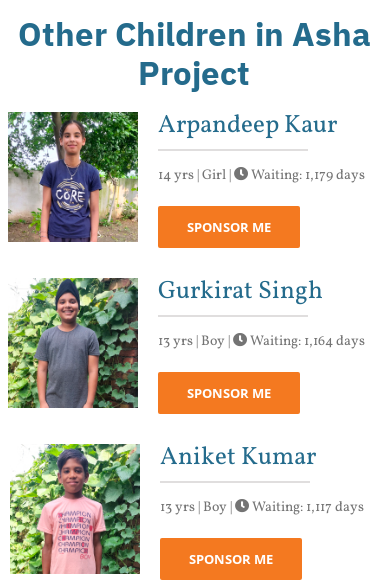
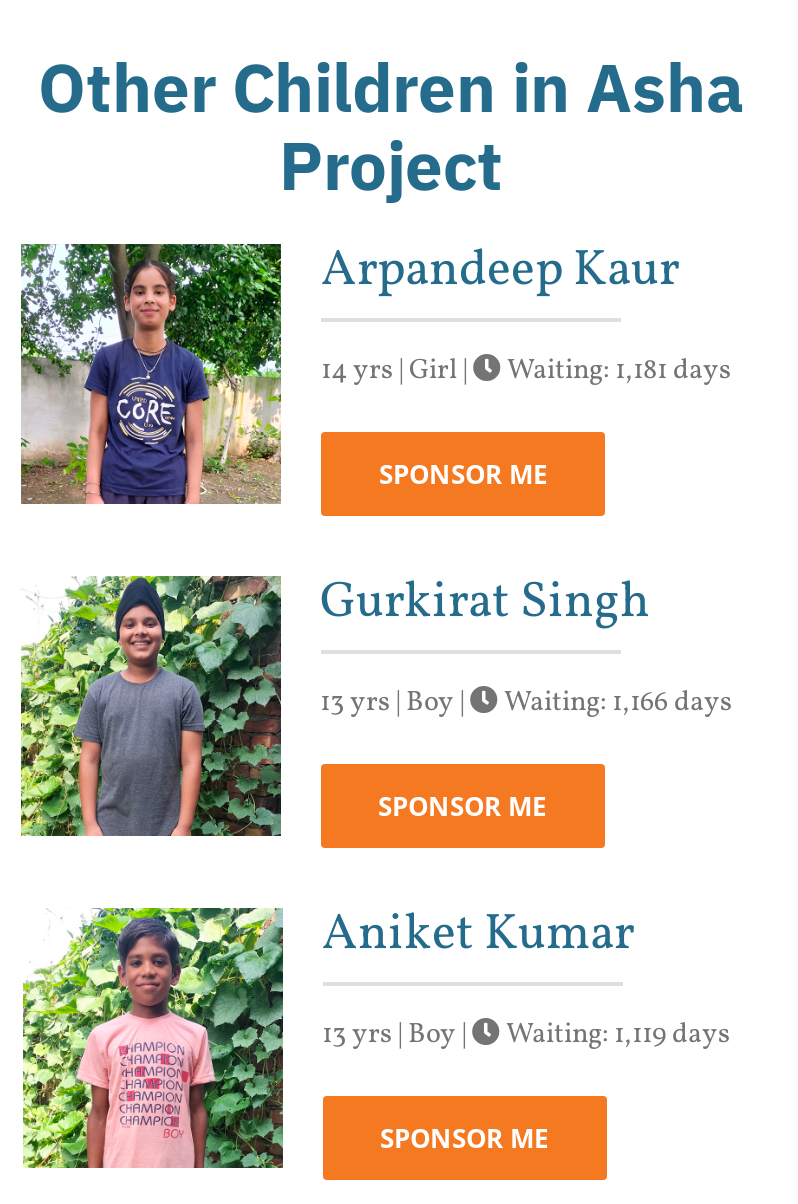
[248,166,365,185] Waiting: 1,179 days -> [501,353,731,391] Waiting: 1,181 days
[247,332,365,351] Waiting: 1,164 days -> [498,685,732,723] Waiting: 1,166 days
[248,498,363,517] Waiting: 1,117 days -> [500,1017,730,1055] Waiting: 1,119 days

